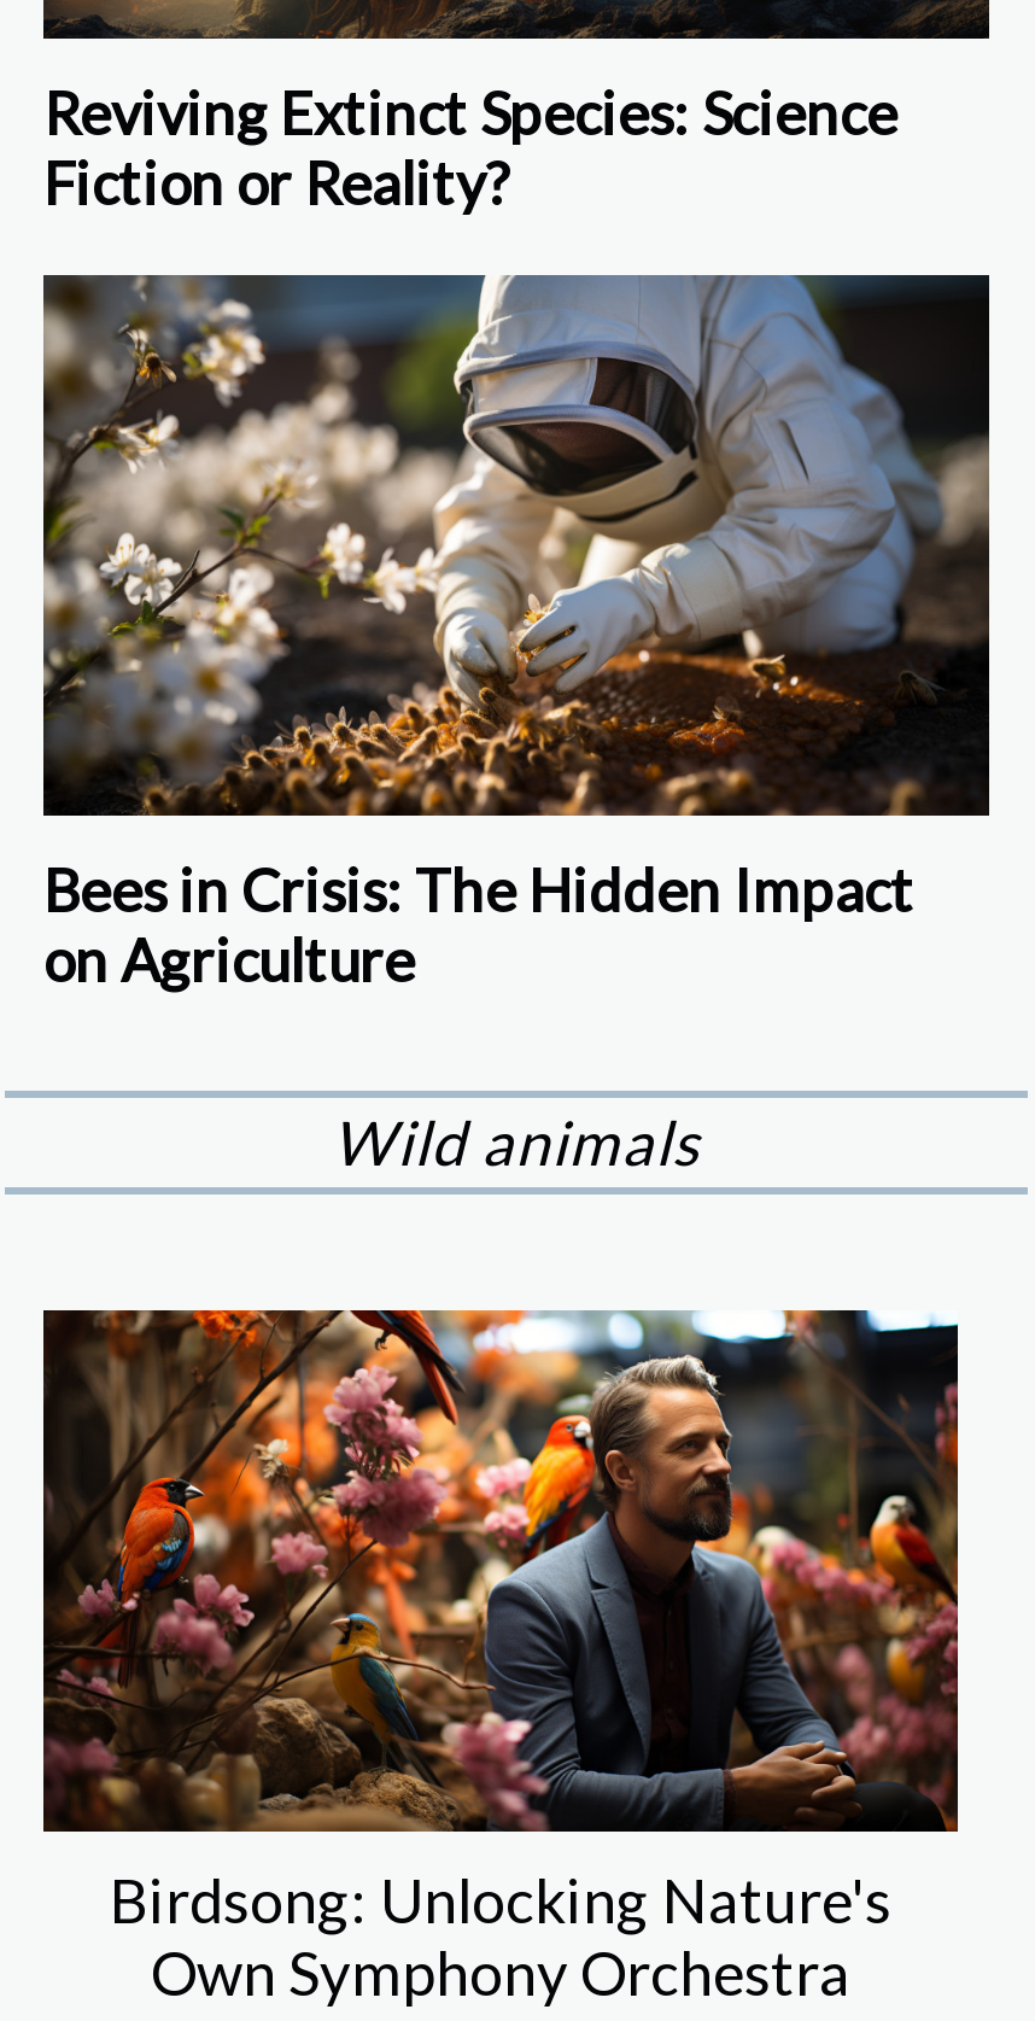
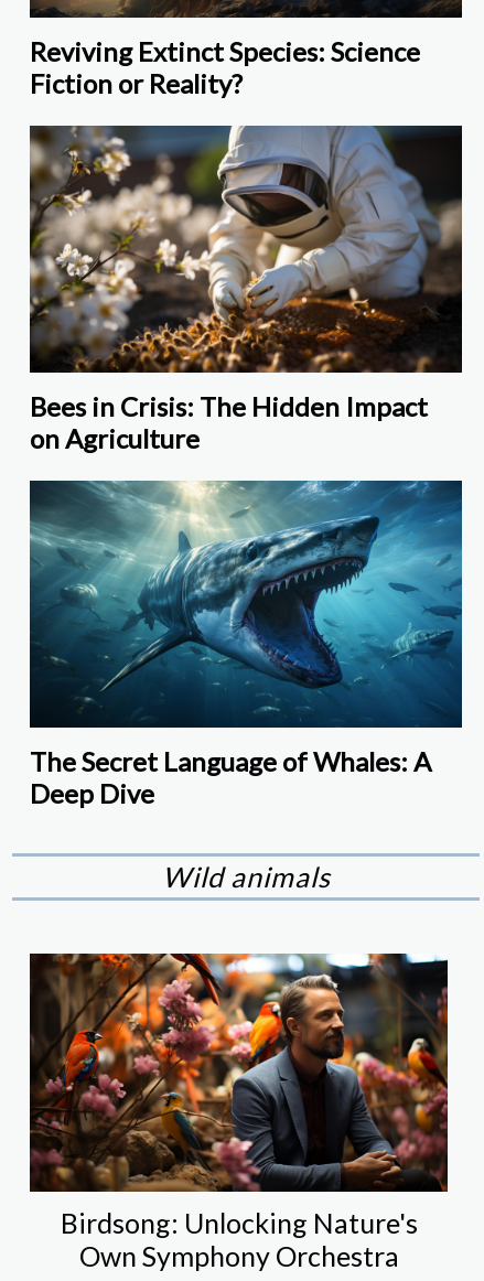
none -> [29,480,463,809] [image] | The Secret Language of Whales: A | Deep Dive

